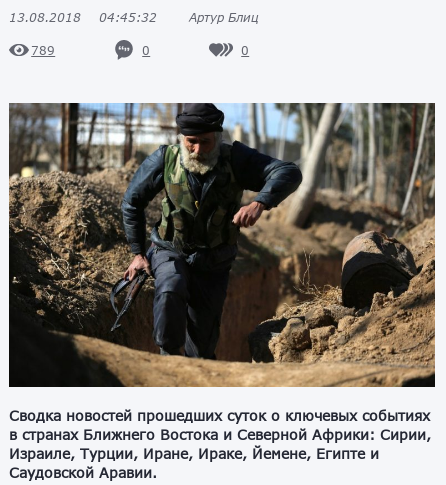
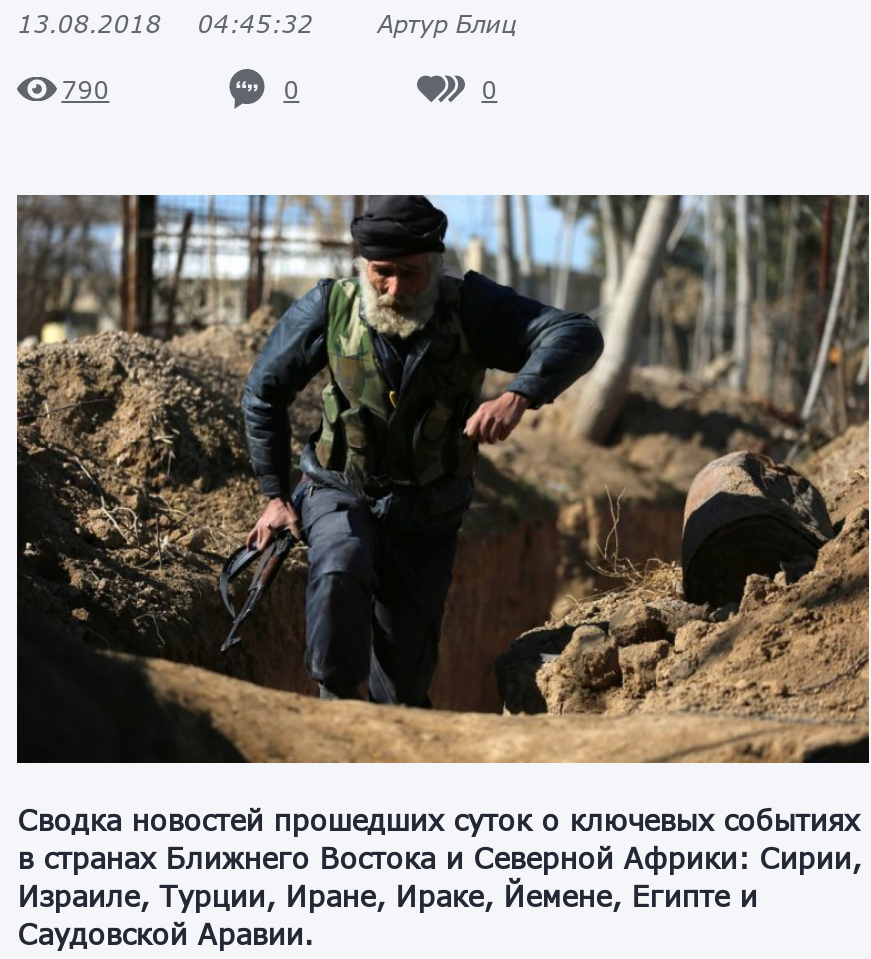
[31,43,55,58] 789 -> [61,75,109,105] 790

